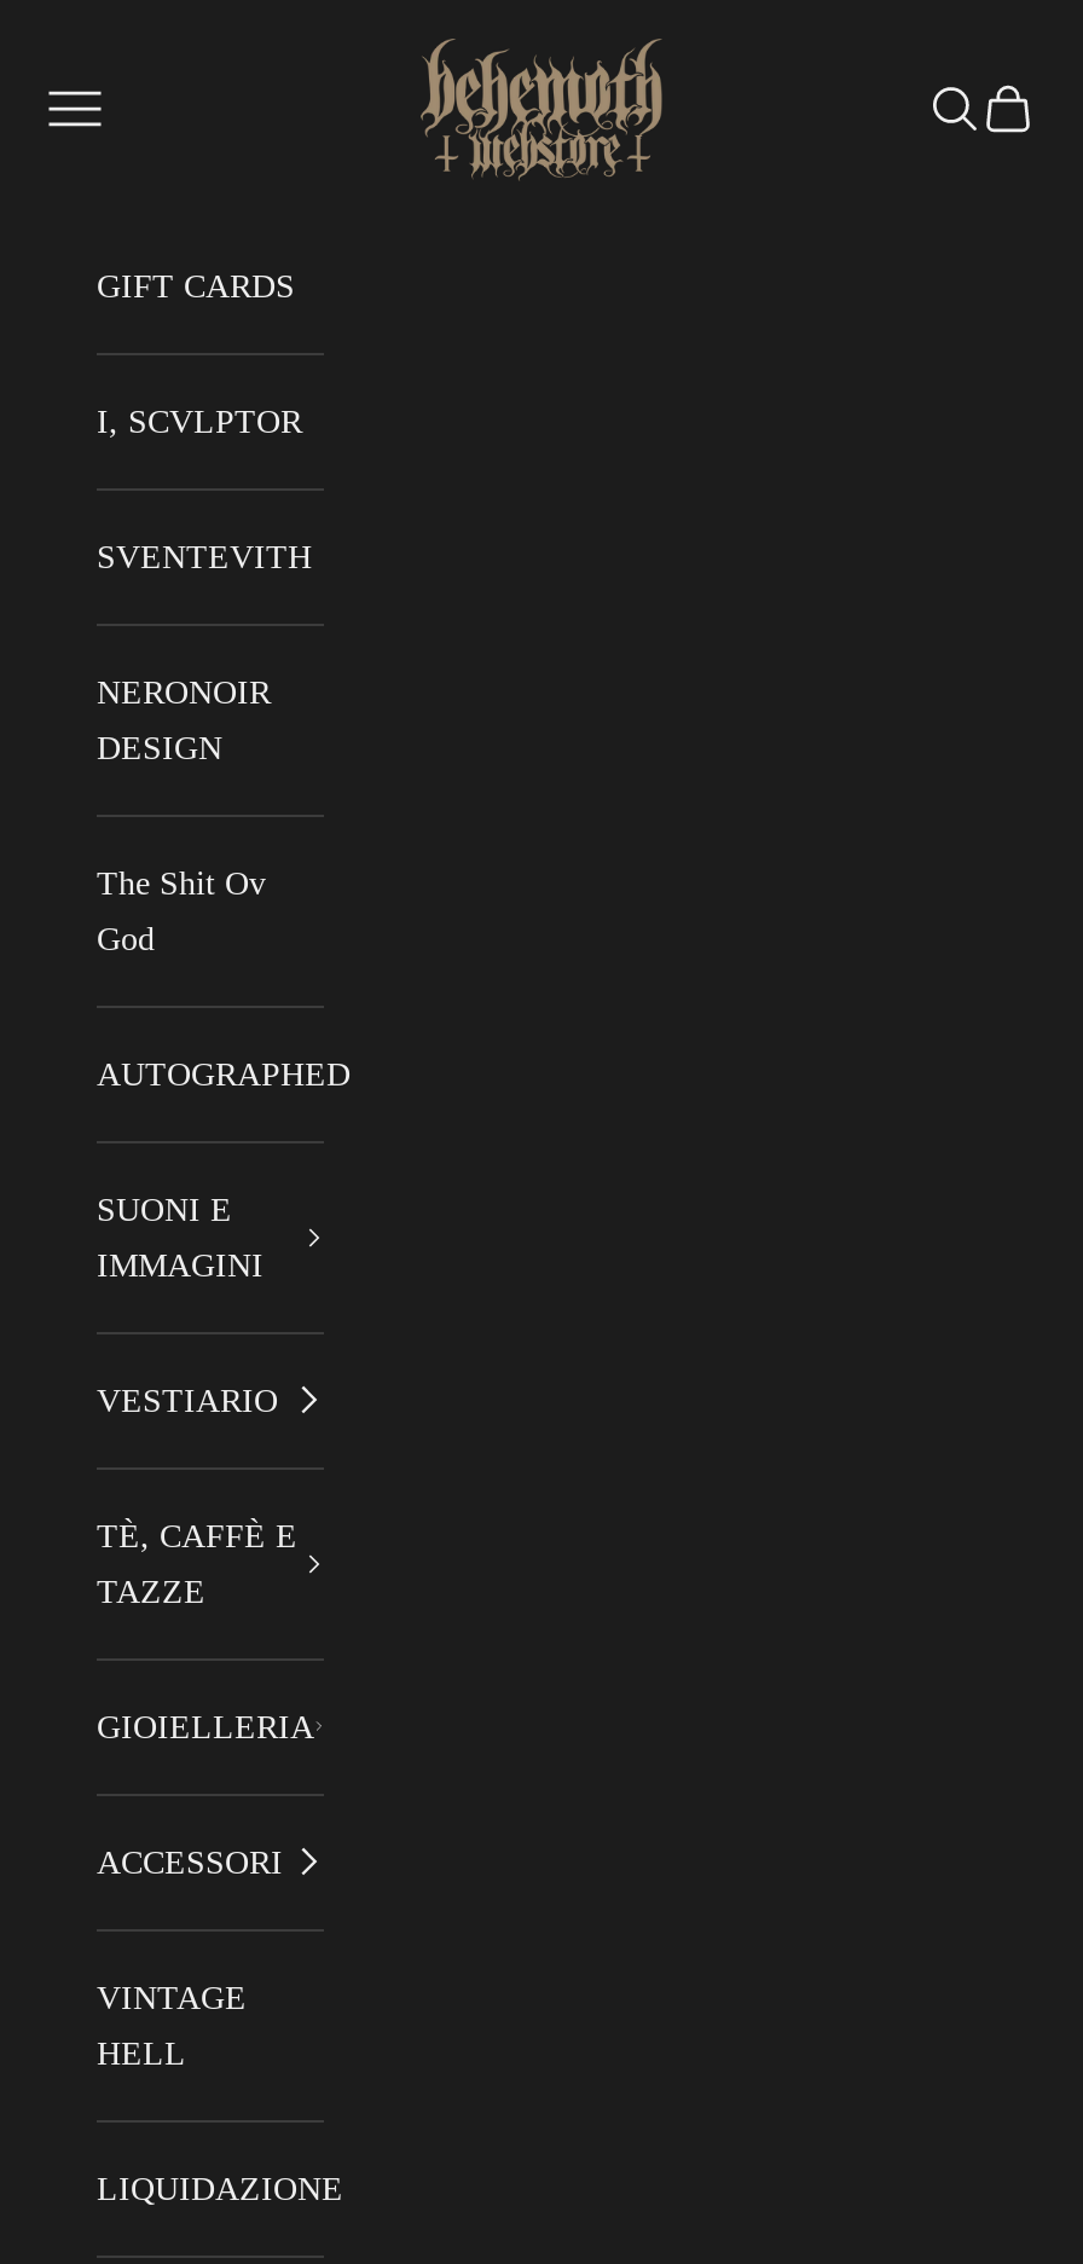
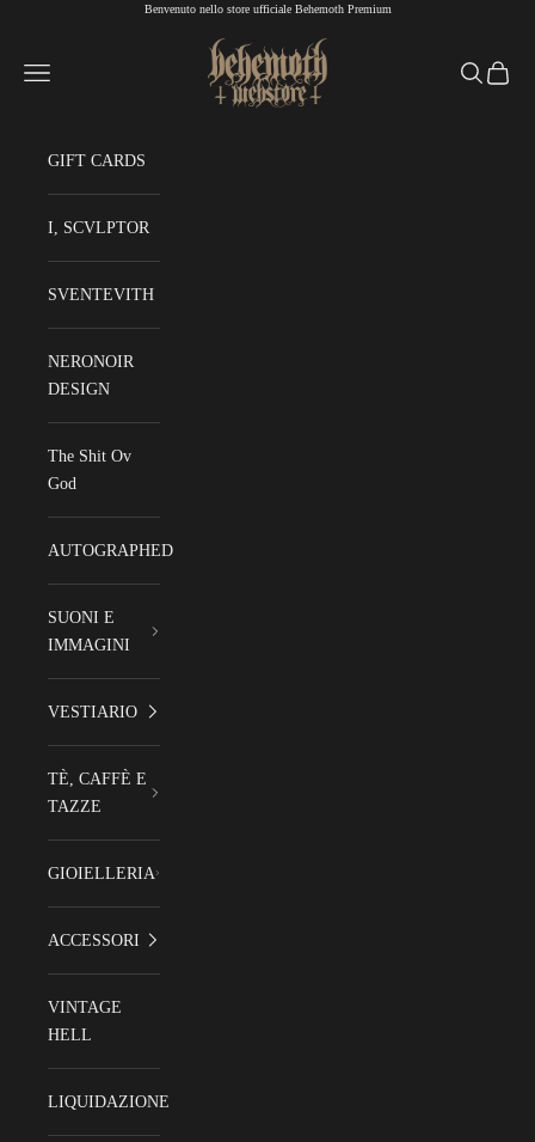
none -> [144,2,391,16] Benvenuto nello store ufficiale Behemoth Premium

